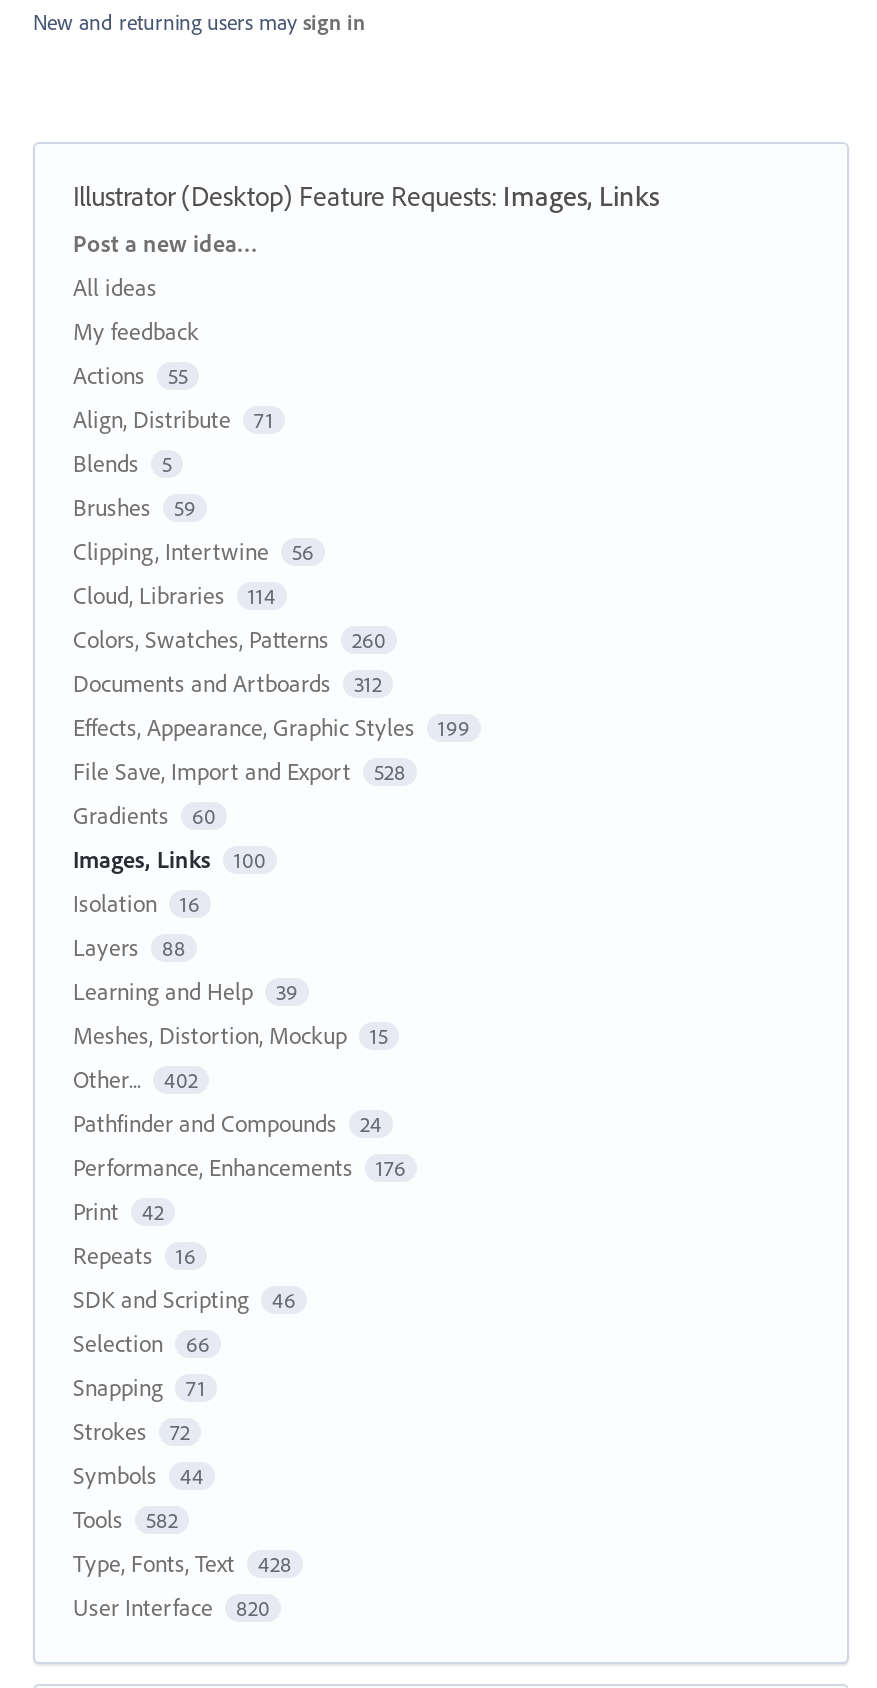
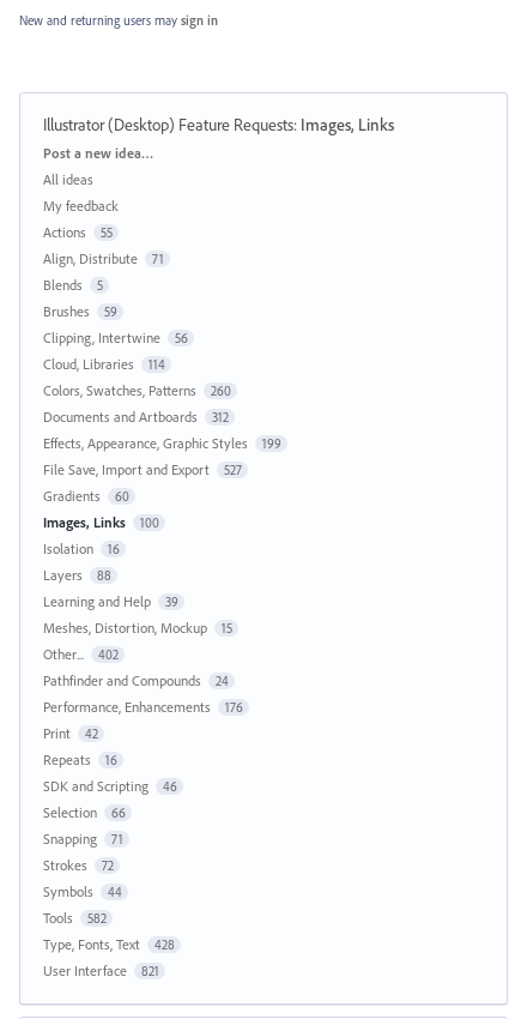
[73,756,406,786] File Save, Import and Export 528 -> [43,460,241,478] File Save, Import and Export 527
[73,1592,270,1622] User Interface 820 -> [43,961,159,979] User Interface 821

